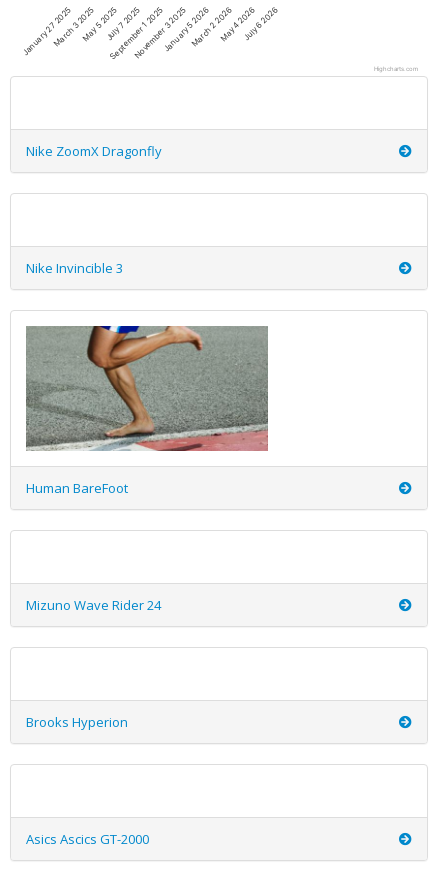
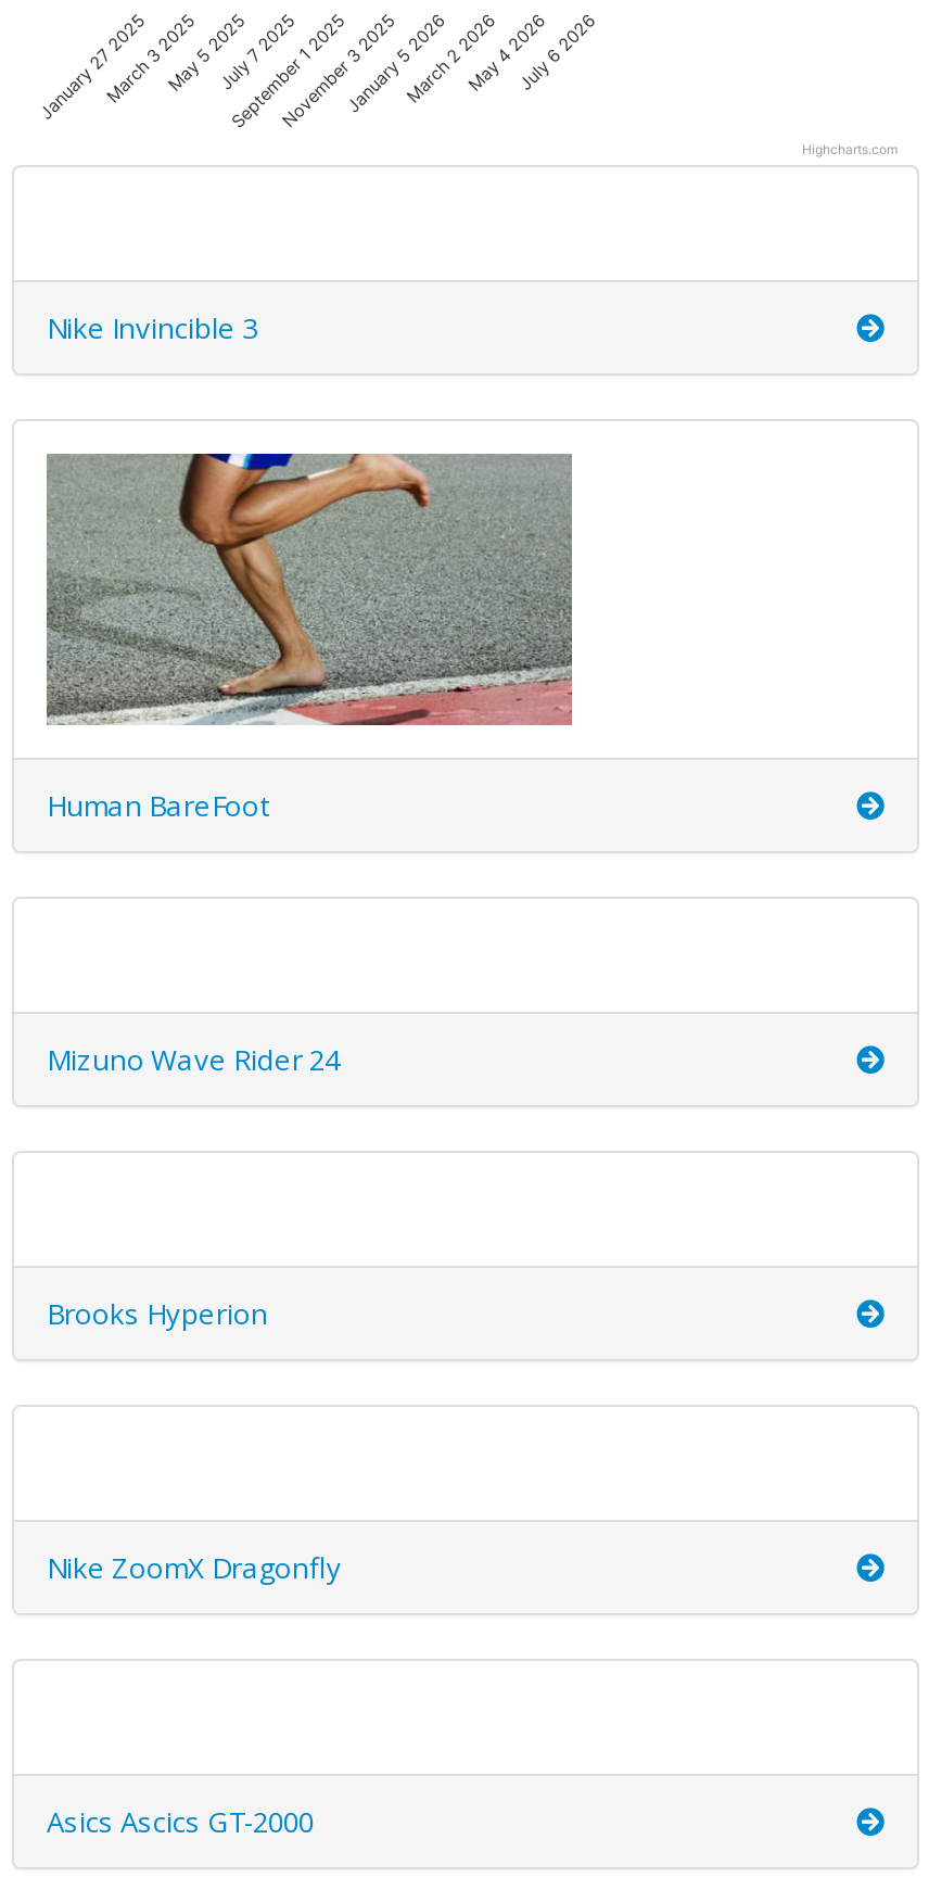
moved [26,142,162,160] -> [47,1548,342,1587]: Nike ZoomX Dragonfly
moved [25,259,270,731] -> [44,308,576,1333]: [image] | Nike Invincible 3 | Human BareFoot | Mizuno Wave Rider 24 | Brooks Hyperion

